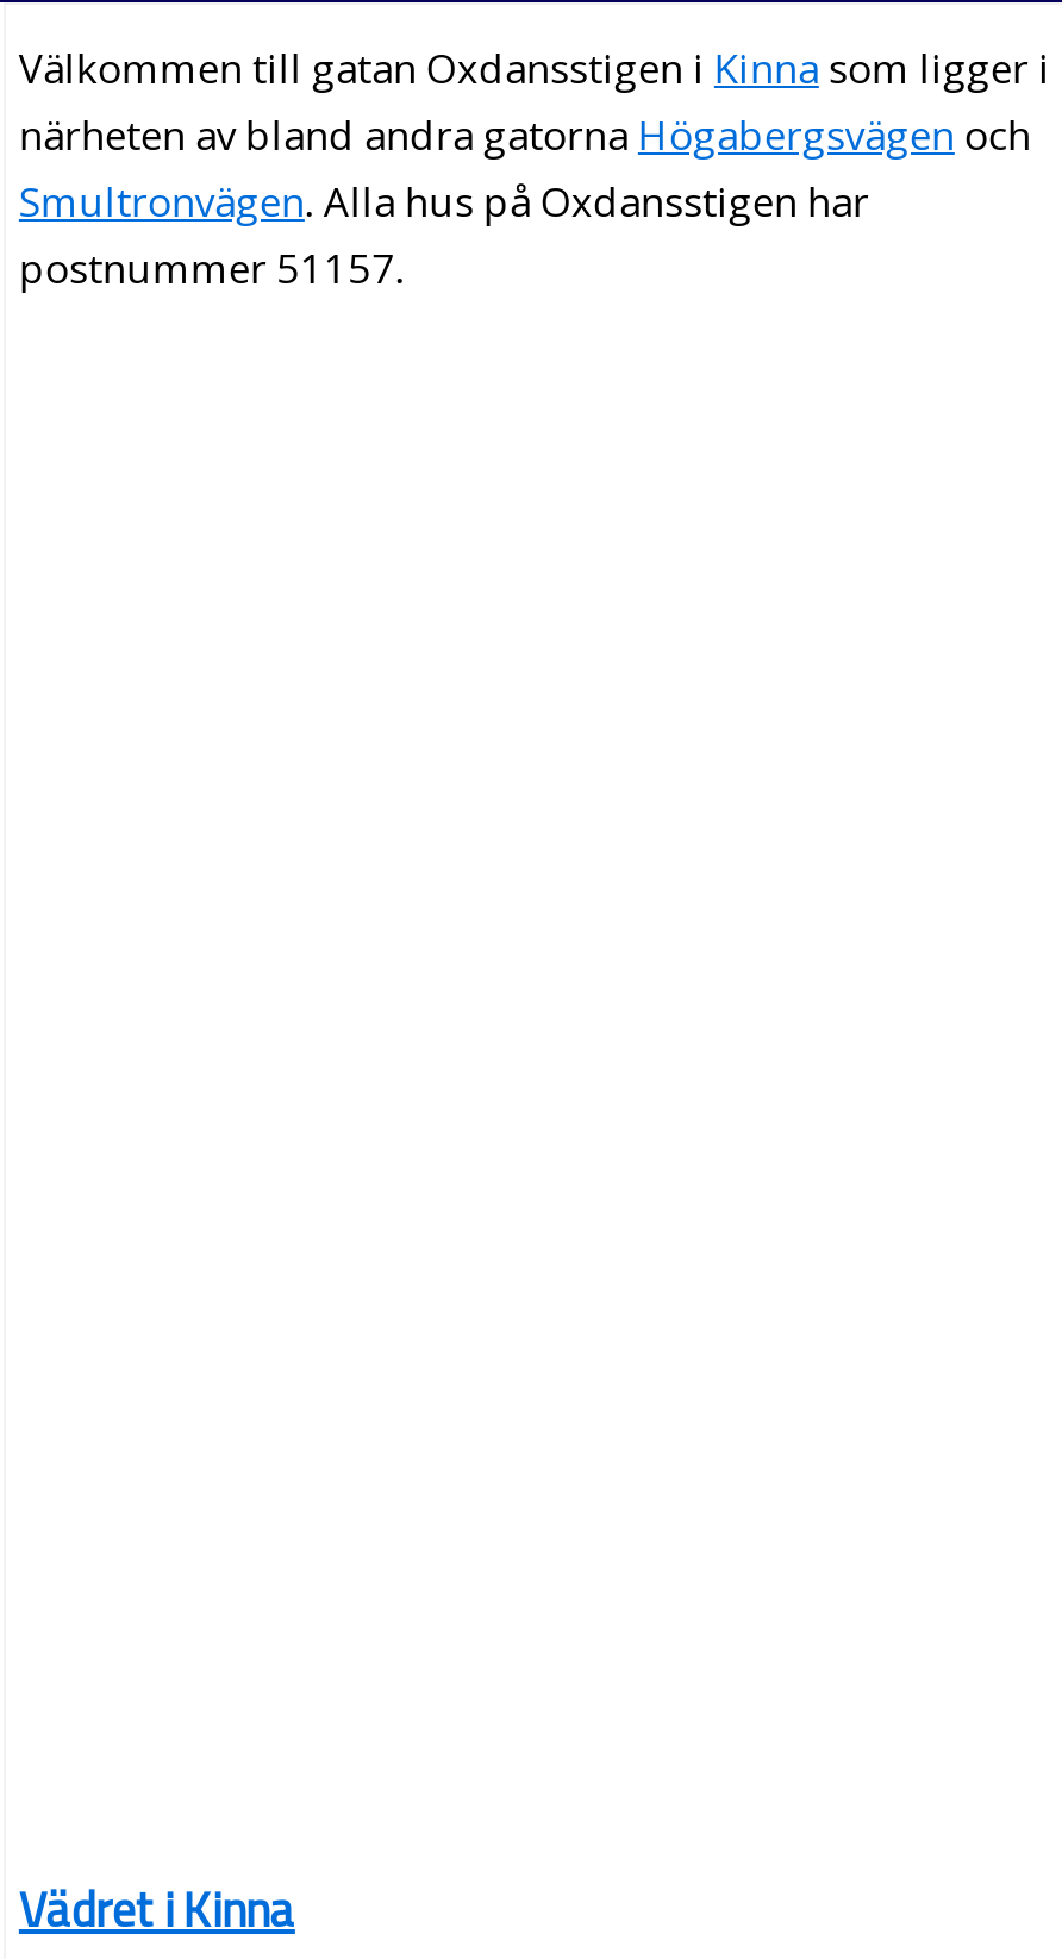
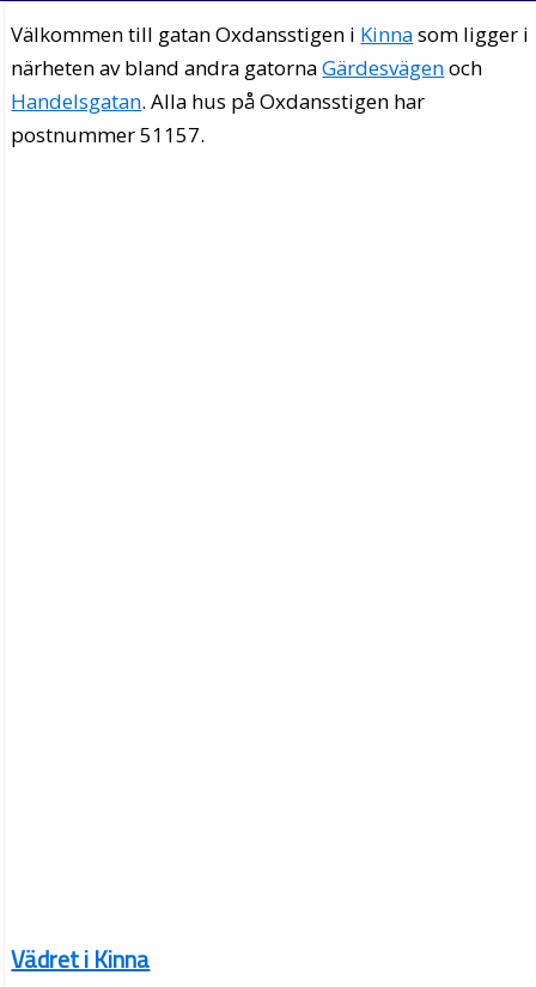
[19,107,1031,162] närheten av bland andra gatorna Högabergsvägen och -> [11,54,483,81] närheten av bland andra gatorna Gärdesvägen och
[19,174,869,229] Smultronvägen. Alla hus på Oxdansstigen har -> [11,87,425,115] Handelsgatan. Alla hus på Oxdansstigen har

